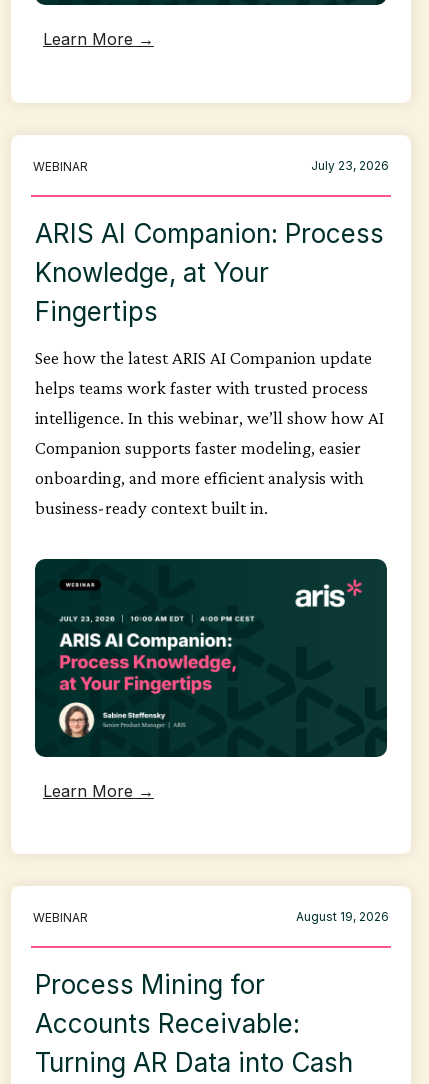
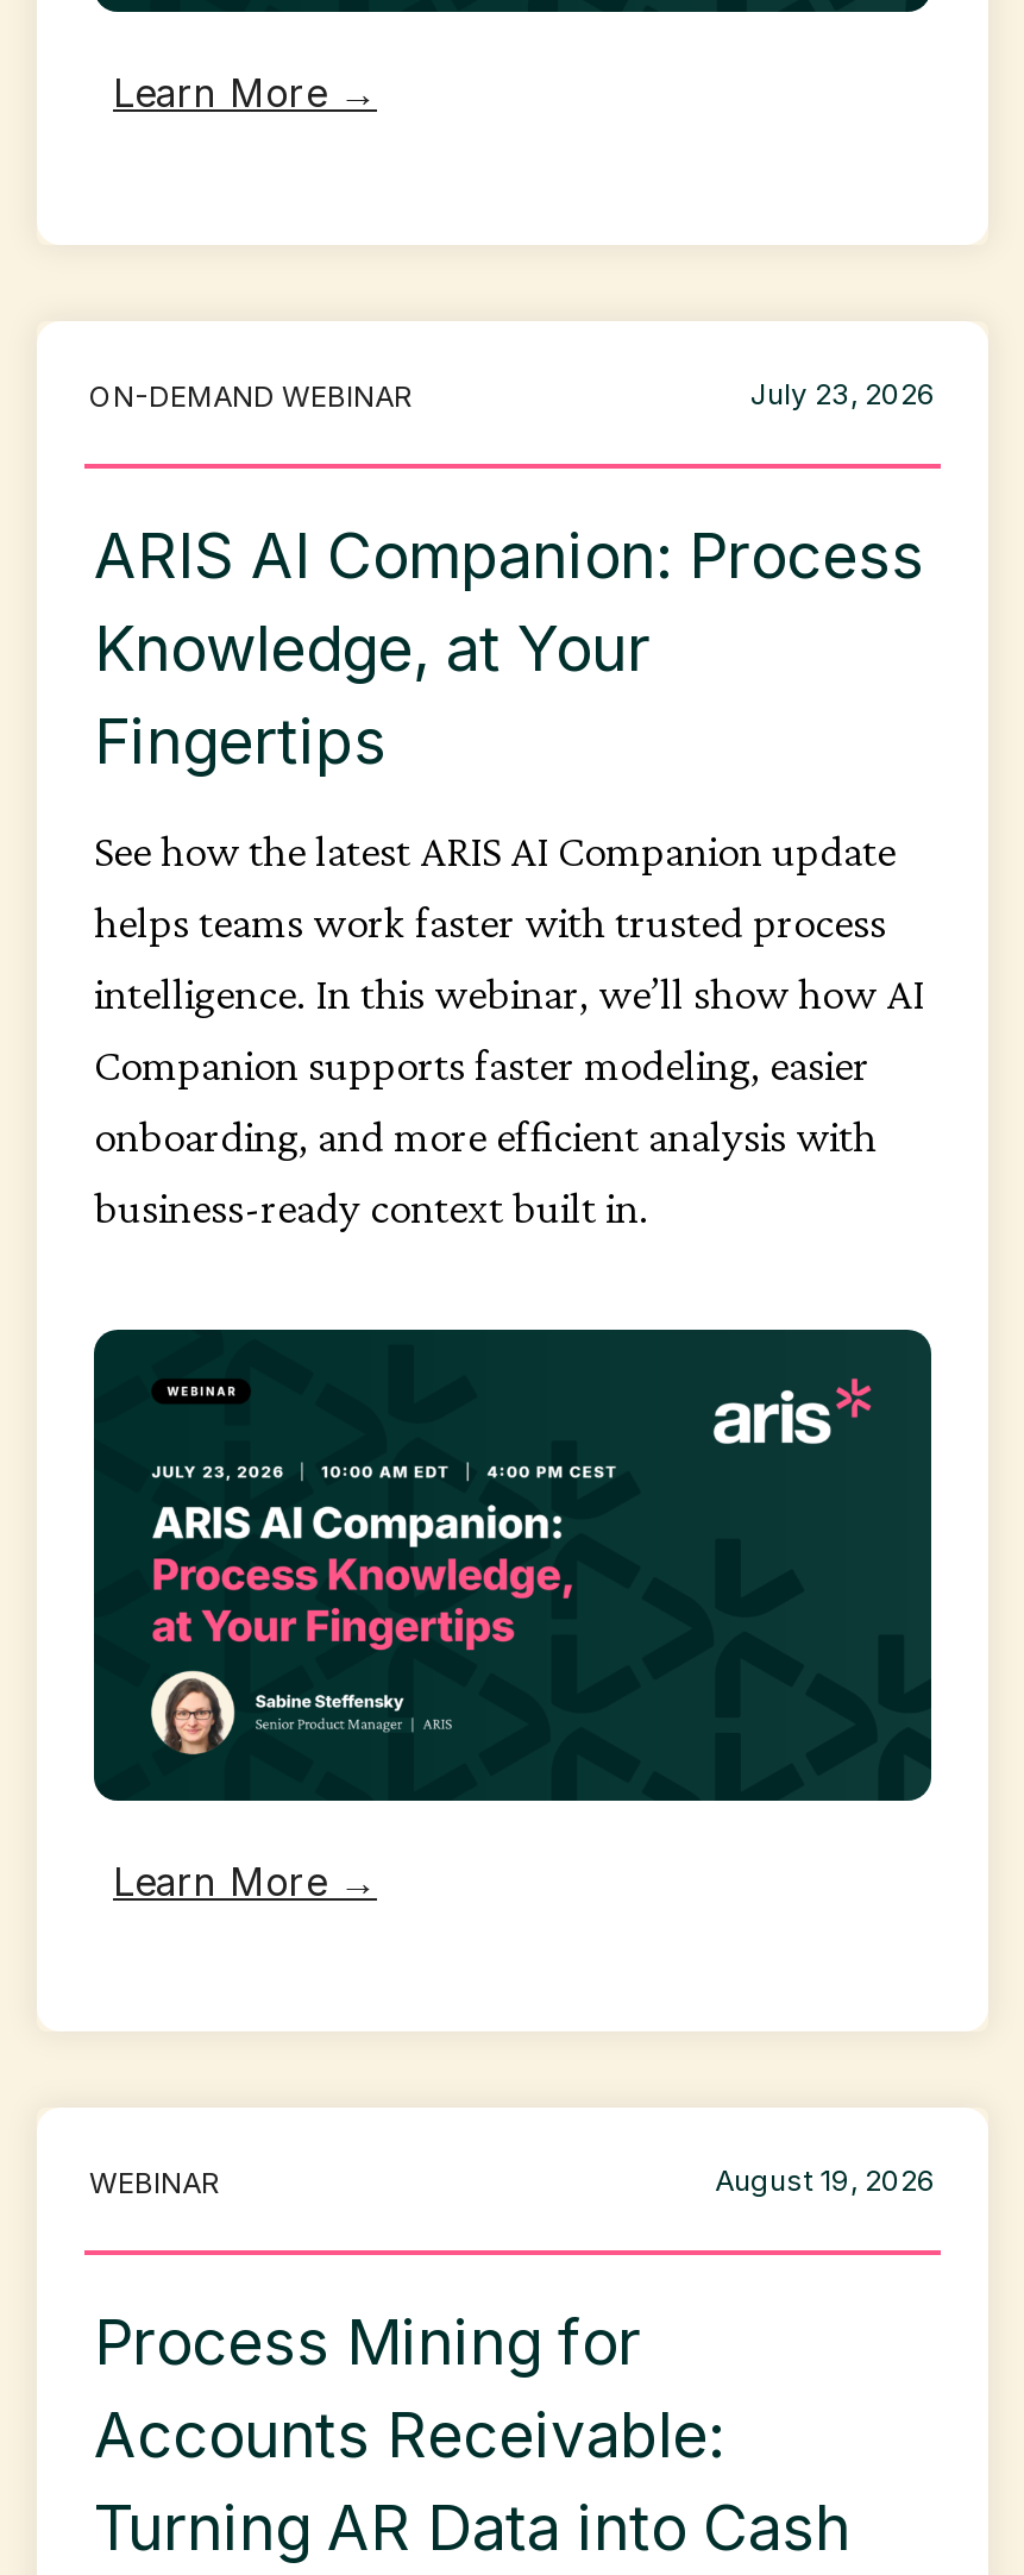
[33,158,88,173] WEBINAR -> [89,377,413,413] ON-DEMAND WEBINAR

